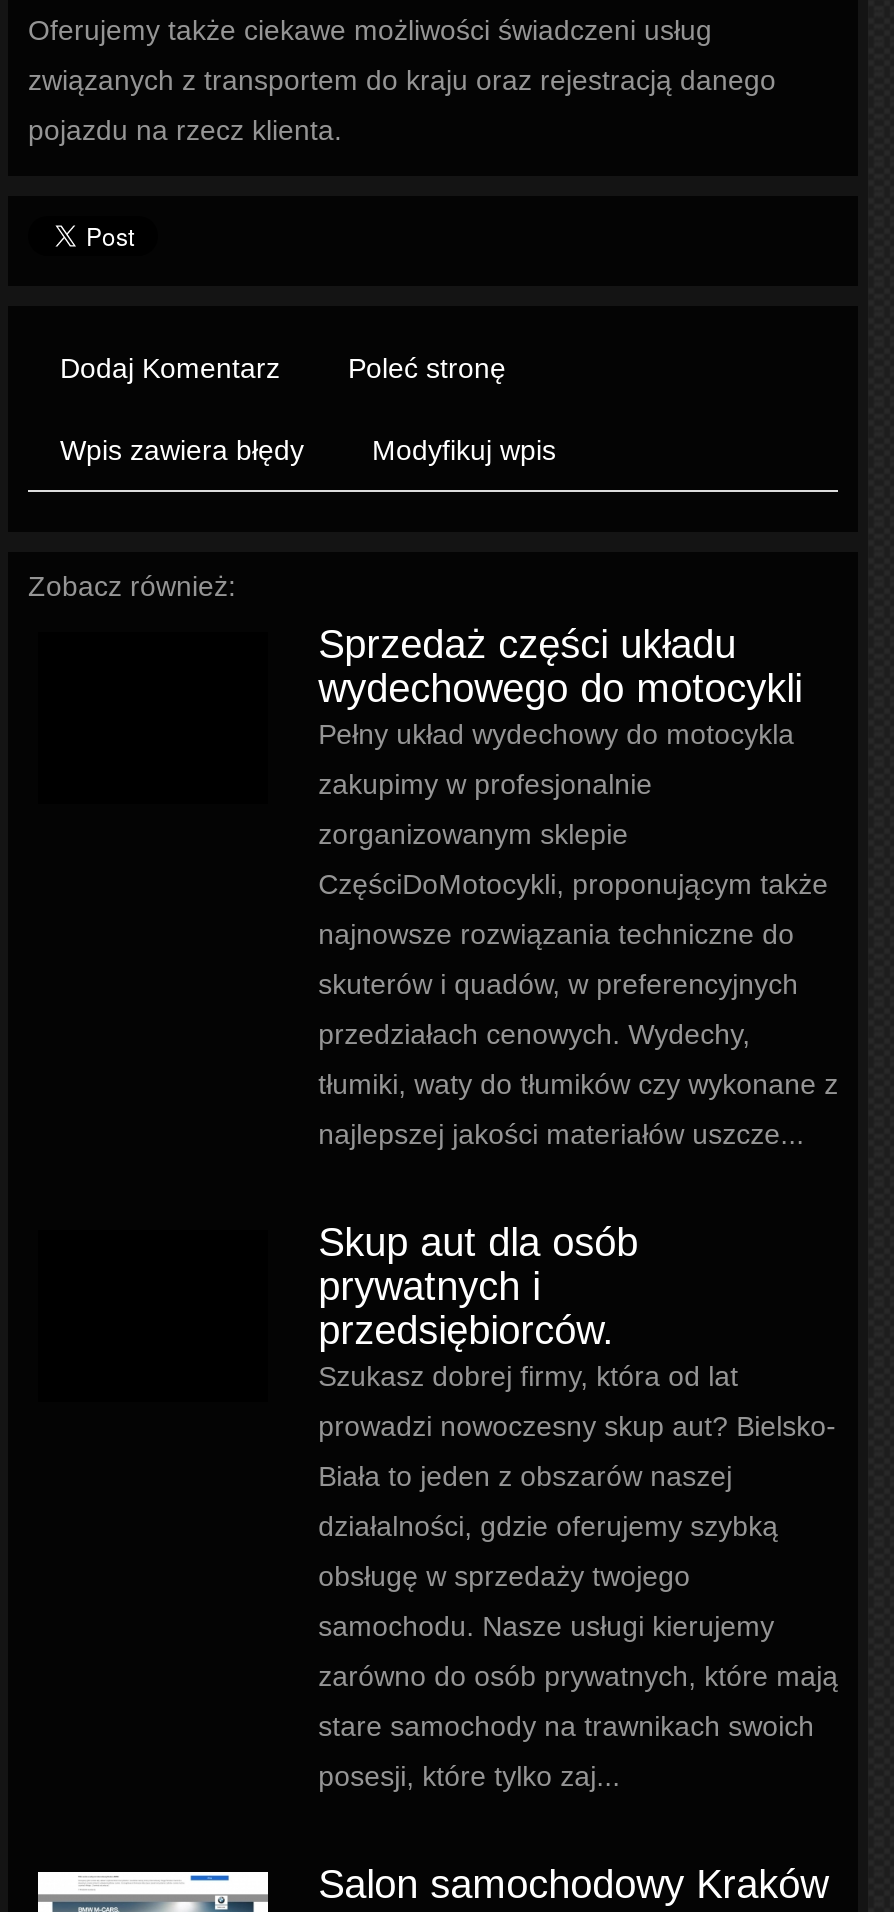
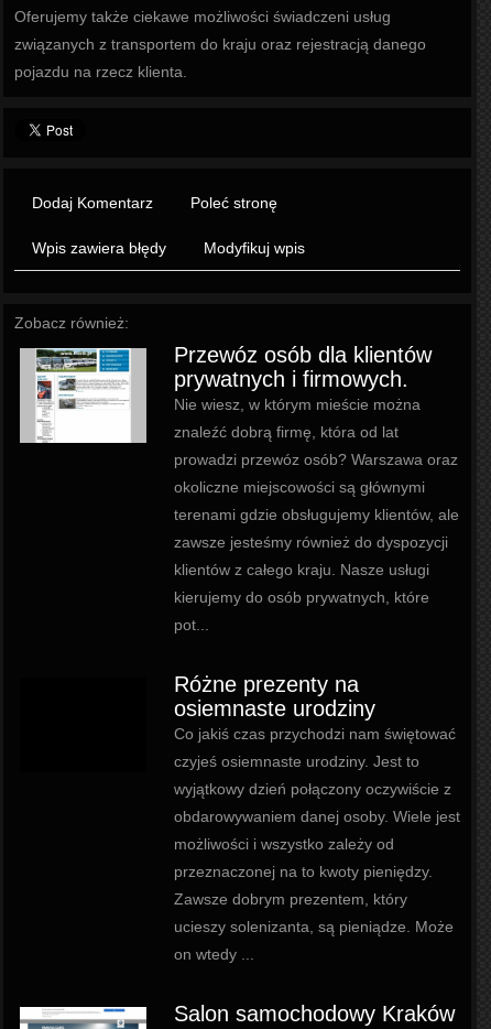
none -> [19,347,148,444] [image]
[318,622,802,750] Sprzedaż części układu | wydechowego do motocykli | Pełny układ wydechowy do motocykla -> [174,343,432,413] Przewóz osób dla klientów | prywatnych i firmowych. | Nie wiesz, w którym mieście można
[318,768,652,800] zakupimy w profesjonalnie -> [174,423,399,441] znaleźć dobrą firmę, która od lat
[318,818,628,850] zorganizowanym sklepie -> [174,451,458,468] prowadzi przewóz osób? Warszawa oraz
[318,868,828,900] CzęściDoMotocykli, proponującym także -> [174,478,425,496] okoliczne miejscowości są głównymi
[318,918,794,950] najnowsze rozwiązania techniczne do -> [174,506,459,523] terenami gdzie obsługujemy klientów, ale
[318,968,798,1000] skuterów i quadów, w preferencyjnych -> [174,533,448,551] zawsze jesteśmy również do dyspozycji
[318,1018,750,1050] przedziałach cenowych. Wydechy, -> [174,561,429,579] klientów z całego kraju. Nasze usługi
[318,1068,838,1100] tłumiki, waty do tłumików czy wykonane z -> [174,588,429,606] kierujemy do osób prywatnych, które
[318,1118,804,1150] najlepszej jakości materiałów uszcze... -> [174,616,209,634] pot...
[318,1220,738,1392] Skup aut dla osób | prywatnych i | przedsiębiorców. | Szukasz dobrej firmy, która od lat -> [174,672,456,743] Różne prezenty na | osiemnaste urodziny | Co jakiś czas przychodzi nam świętować
[318,1410,836,1442] prowadzi nowoczesny skup aut? Bielsko- -> [174,753,420,770] czyjeś osiemnaste urodziny. Jest to
[318,1460,732,1492] Biała to jeden z obszarów naszej -> [174,780,451,798] wyjątkowy dzień połączony oczywiście z
[318,1510,778,1542] działalności, gdzie oferujemy szybką -> [174,808,460,825] obdarowywaniem danej osoby. Wiele jest
[318,1560,690,1592] obsługę w sprzedaży twojego -> [174,835,394,853] możliwości i wszystko zależy od
[318,1610,774,1642] samochodu. Nasze usługi kierujemy -> [174,863,433,880] przeznaczonej na to kwoty pieniędzy.
[318,1660,838,1692] zarówno do osób prywatnych, które mają -> [174,890,407,908] Zawsze dobrym prezentem, który
[318,1710,814,1742] stare samochody na trawnikach swoich -> [174,918,454,935] ucieszy solenizanta, są pieniądze. Może
[318,1760,620,1792] posesji, które tylko zaj... -> [174,945,254,963] on wtedy ...

